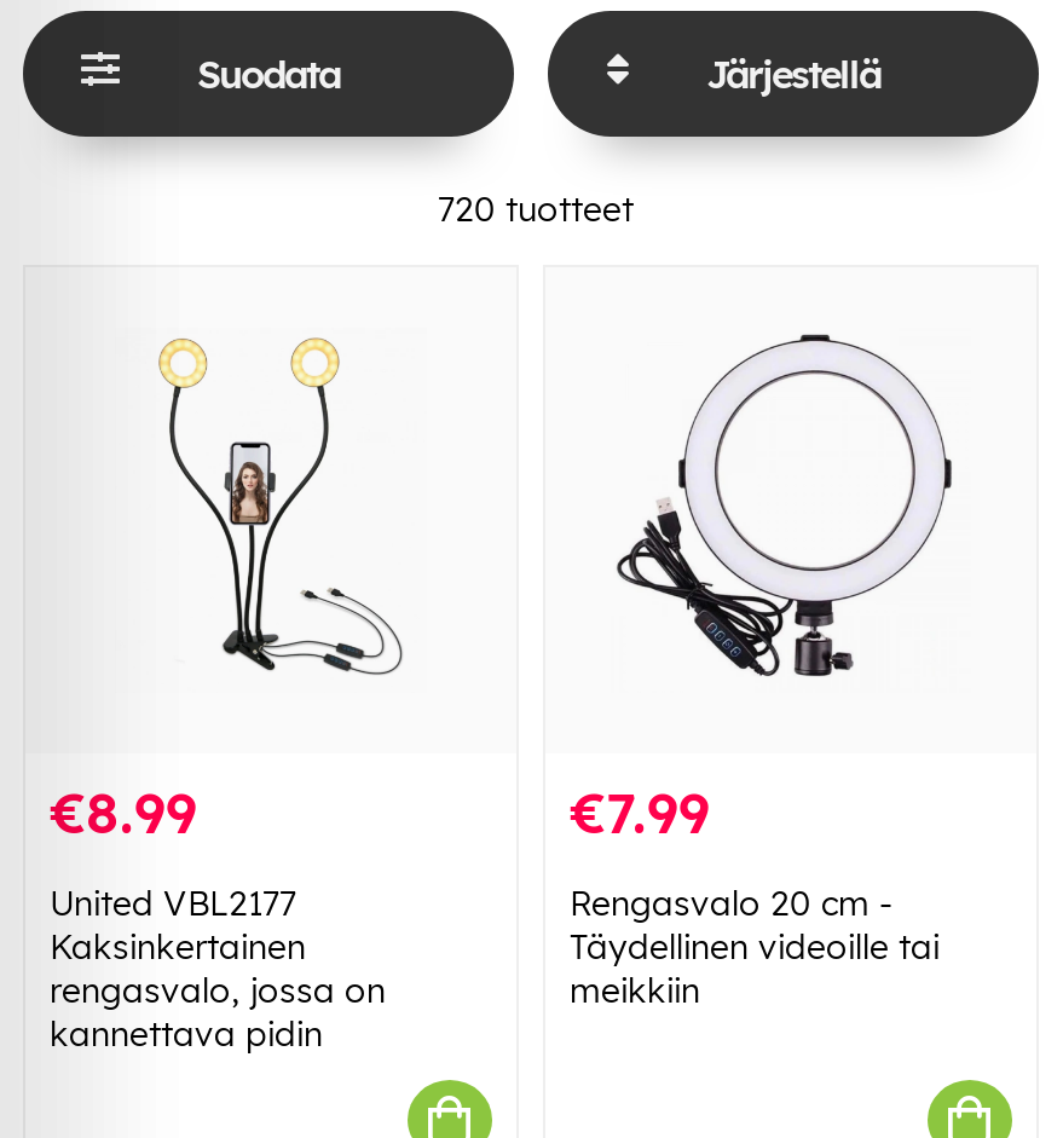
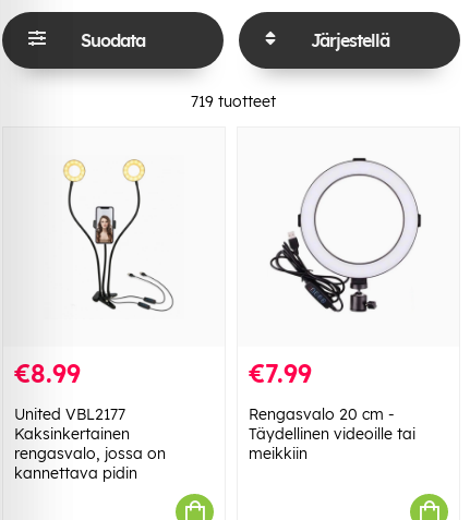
[438,187,634,231] 720 tuotteet -> [191,91,276,111] 719 tuotteet

